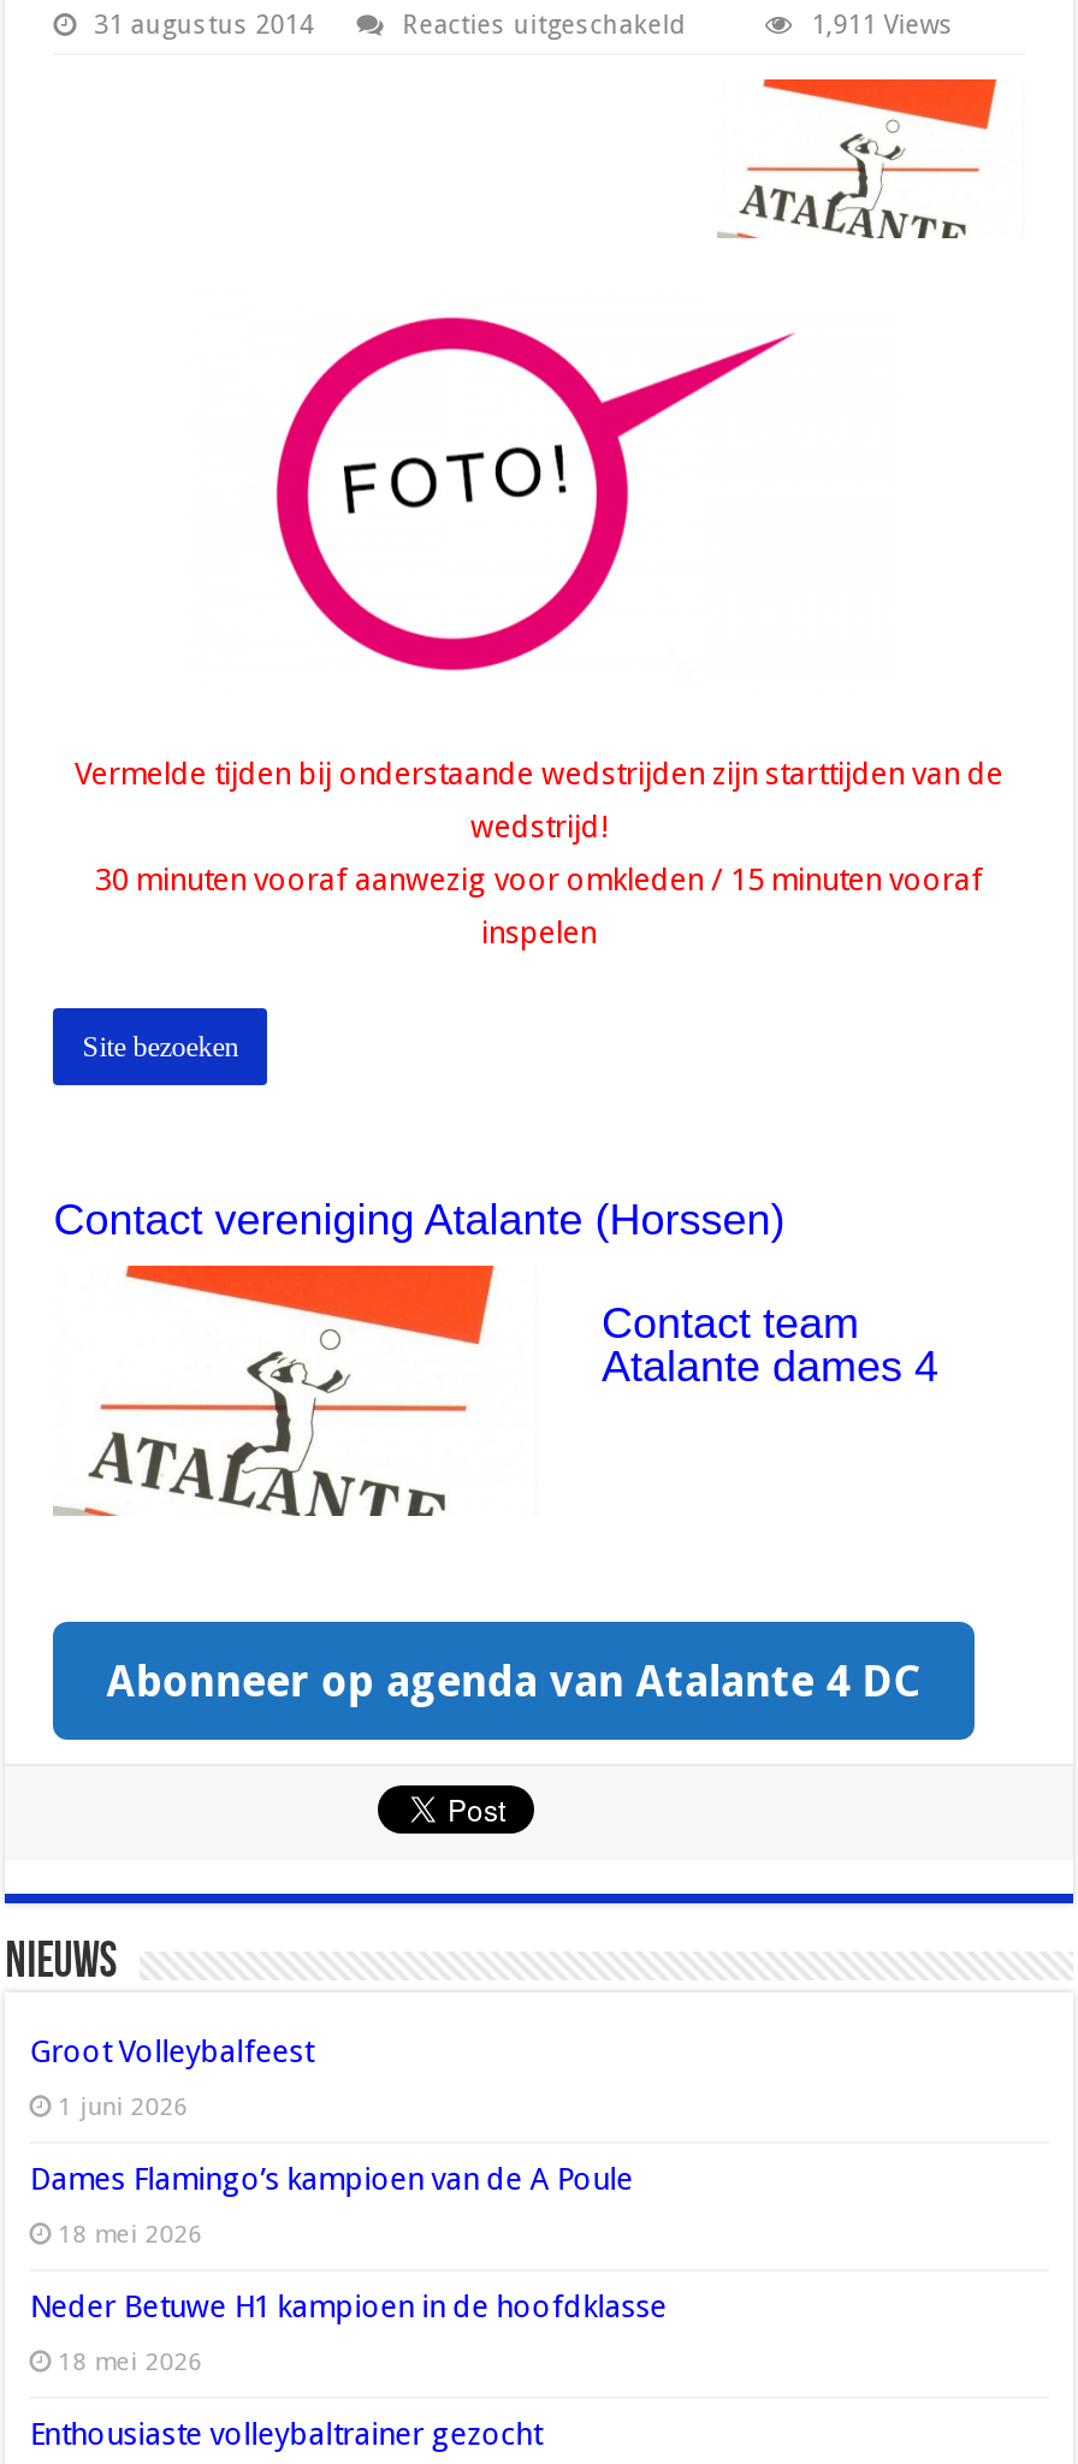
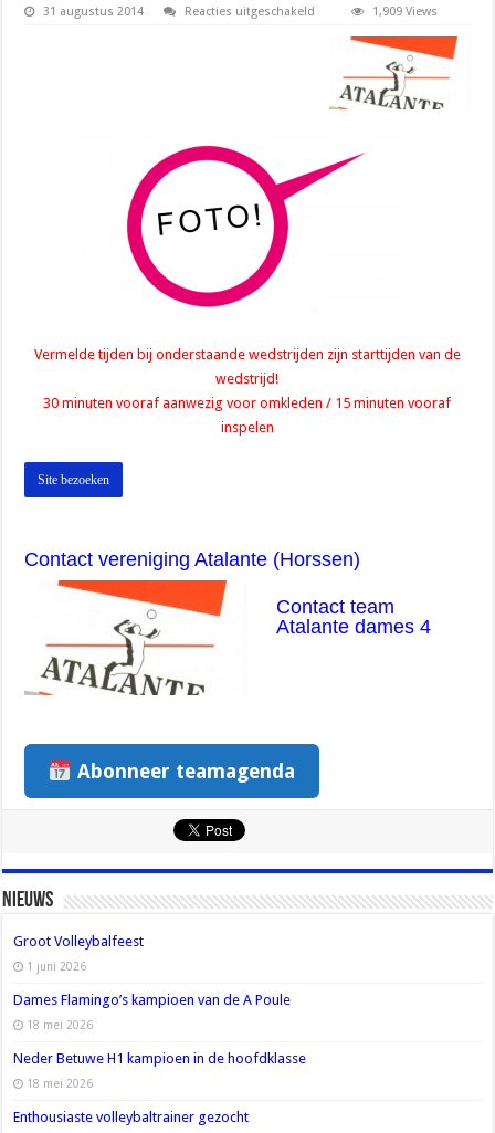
[811,10,953,41] 1,911 Views -> [373,4,438,19] 1,909 Views
[106,1655,922,1706] Abonneer op agenda van Atalante 4 DC -> [71,760,295,783] Abonneer teamagenda

